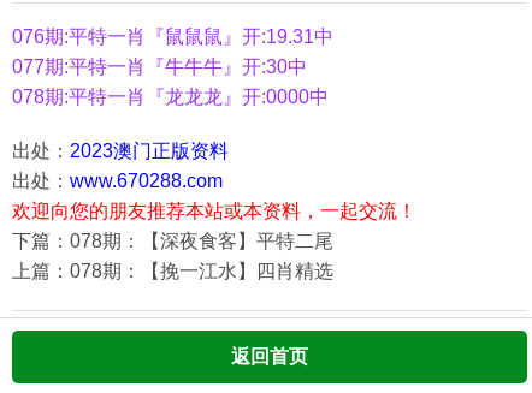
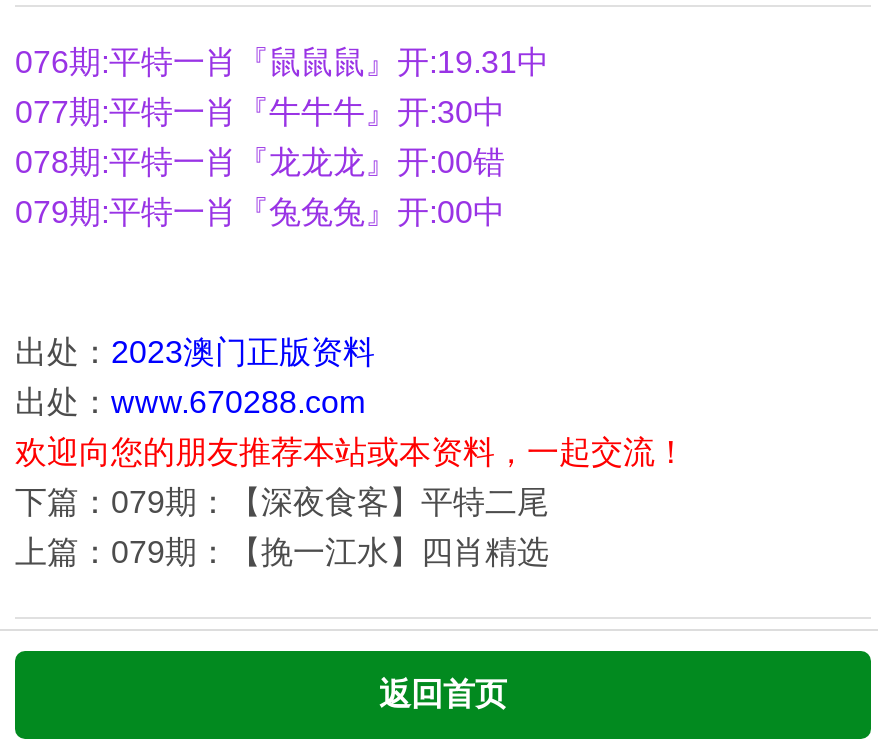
[12,87,329,107] 078期:平特一肖『龙龙龙』开:0000中 -> [15,145,505,229] 078期:平特一肖『龙龙龙』开:00错 | 079期:平特一肖『兔兔兔』开:00中
[12,231,333,251] 下篇：078期：【深夜食客】平特二尾 -> [15,485,549,519] 下篇：079期：【深夜食客】平特二尾
[12,261,333,281] 上篇：078期：【挽一江水】四肖精选 -> [15,535,549,569] 上篇：079期：【挽一江水】四肖精选

